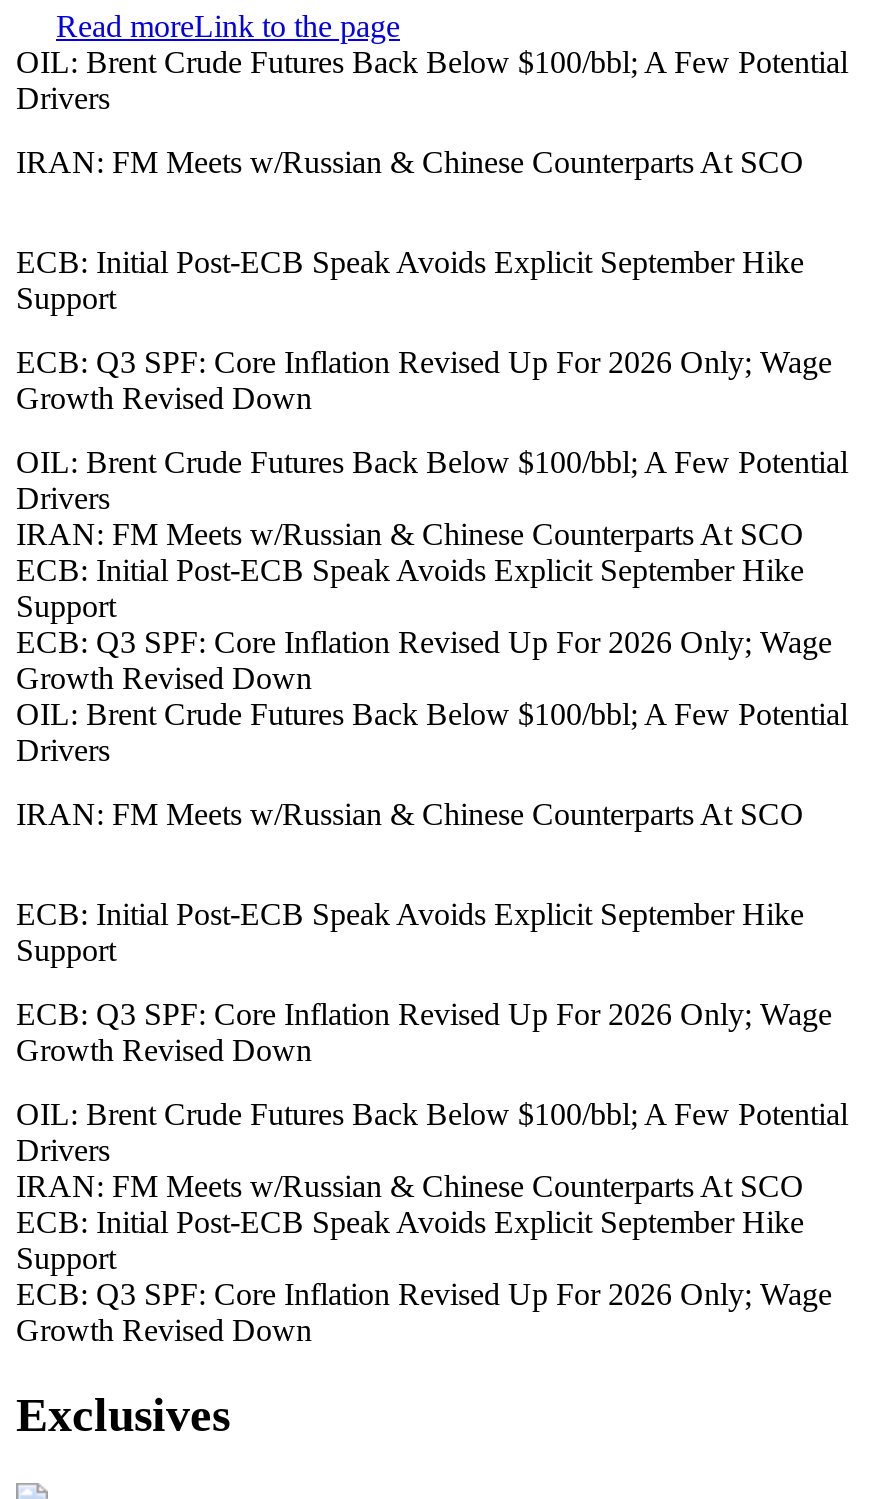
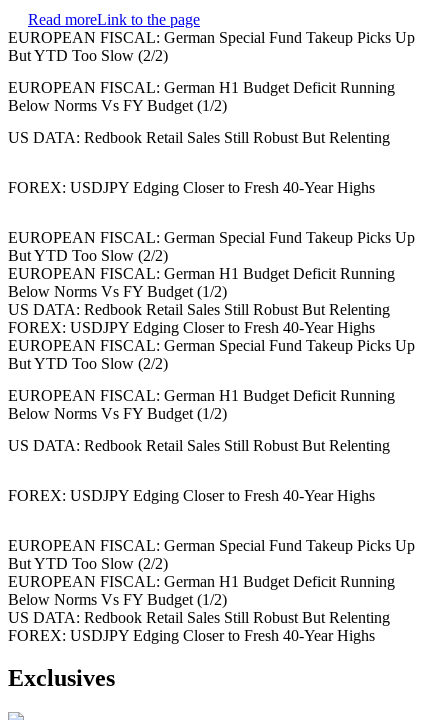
[16,45,848,115] OIL: Brent Crude Futures Back Below $100/bbl; A Few Potential | Drivers -> [8,29,415,64] EUROPEAN FISCAL: German Special Fund Takeup Picks Up | But YTD Too Slow (2/2)
[16,145,804,179] IRAN: FM Meets w/Russian & Chinese Counterparts At SCO -> [8,79,395,114] EUROPEAN FISCAL: German H1 Budget Deficit Running | Below Norms Vs FY Budget (1/2)
[16,245,804,315] ECB: Initial Post-ECB Speak Avoids Explicit September Hike | Support -> [8,129,390,146] US DATA: Redbook Retail Sales Still Robust But Relenting
[16,345,832,415] ECB: Q3 SPF: Core Inflation Revised Up For 2026 Only; Wage | Growth Revised Down -> [8,179,375,196] FOREX: USDJPY Edging Closer to Fresh 40-Year Highs
[16,445,848,767] OIL: Brent Crude Futures Back Below $100/bbl; A Few Potential | Drivers | IRAN: FM Meets w/Russian & Chinese Counterparts At SCO | ECB: Initial Post-ECB Speak Avoids Explicit September Hike | Support | ECB: Q3 SPF: Core Inflation Revised Up For 2026 Only; Wage | Growth Revised Down | OIL: Brent Crude Futures Back Below $100/bbl; A Few Potential | Drivers -> [8,229,415,372] EUROPEAN FISCAL: German Special Fund Takeup Picks Up | But YTD Too Slow (2/2) | EUROPEAN FISCAL: German H1 Budget Deficit Running | Below Norms Vs FY Budget (1/2) | US DATA: Redbook Retail Sales Still Robust But Relenting | FOREX: USDJPY Edging Closer to Fresh 40-Year Highs | EUROPEAN FISCAL: German Special Fund Takeup Picks Up | But YTD Too Slow (2/2)
[16,797,804,831] IRAN: FM Meets w/Russian & Chinese Counterparts At SCO -> [8,387,395,422] EUROPEAN FISCAL: German H1 Budget Deficit Running | Below Norms Vs FY Budget (1/2)
[16,897,804,967] ECB: Initial Post-ECB Speak Avoids Explicit September Hike | Support -> [8,437,390,454] US DATA: Redbook Retail Sales Still Robust But Relenting
[16,997,832,1067] ECB: Q3 SPF: Core Inflation Revised Up For 2026 Only; Wage | Growth Revised Down -> [8,487,375,504] FOREX: USDJPY Edging Closer to Fresh 40-Year Highs
[16,1097,848,1347] OIL: Brent Crude Futures Back Below $100/bbl; A Few Potential | Drivers | IRAN: FM Meets w/Russian & Chinese Counterparts At SCO | ECB: Initial Post-ECB Speak Avoids Explicit September Hike | Support | ECB: Q3 SPF: Core Inflation Revised Up For 2026 Only; Wage | Growth Revised Down -> [8,537,415,644] EUROPEAN FISCAL: German Special Fund Takeup Picks Up | But YTD Too Slow (2/2) | EUROPEAN FISCAL: German H1 Budget Deficit Running | Below Norms Vs FY Budget (1/2) | US DATA: Redbook Retail Sales Still Robust But Relenting | FOREX: USDJPY Edging Closer to Fresh 40-Year Highs

